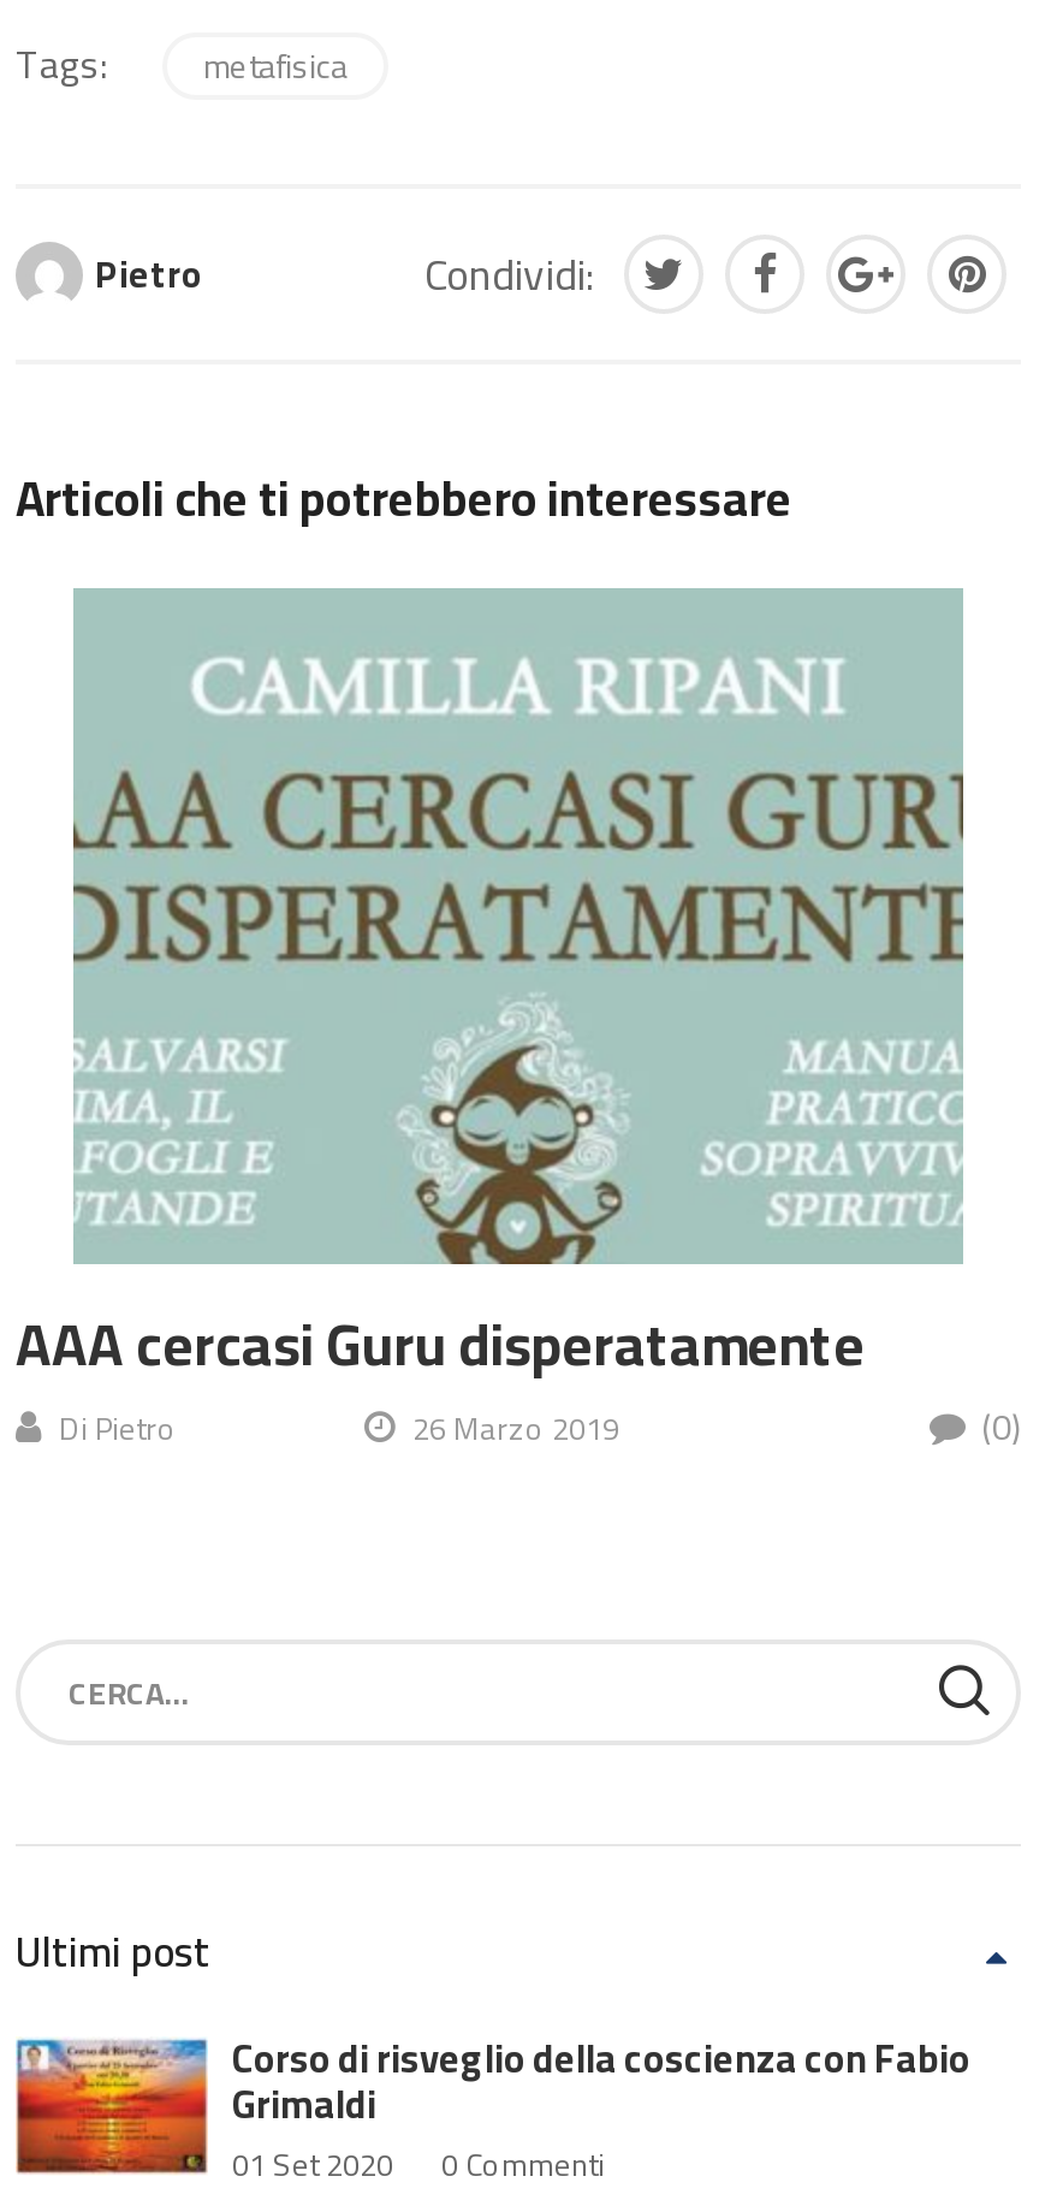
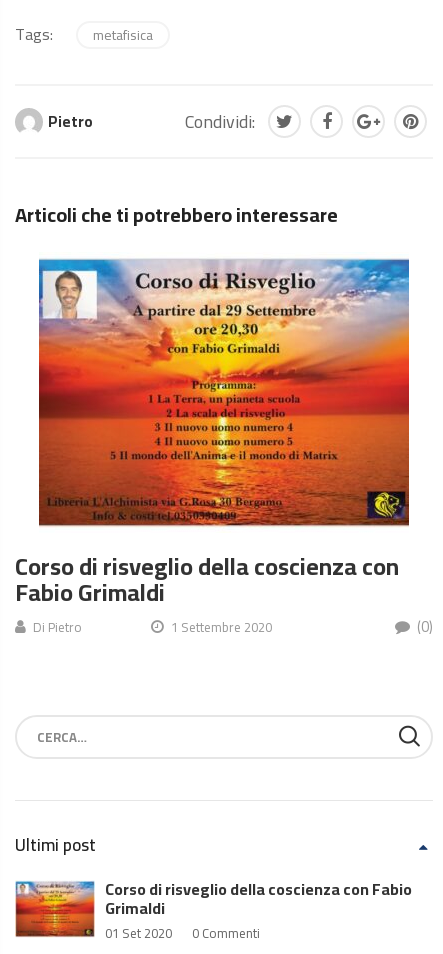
[16,586,966,1399] [image] | AAA cercasi Guru disperatamente -> [15,258,410,615] [image] | Corso di risveglio della coscienza con | Fabio Grimaldi
[405,1399,619,1457] 26 Marzo 2019 -> [168,615,272,639] 1 Settembre 2020

